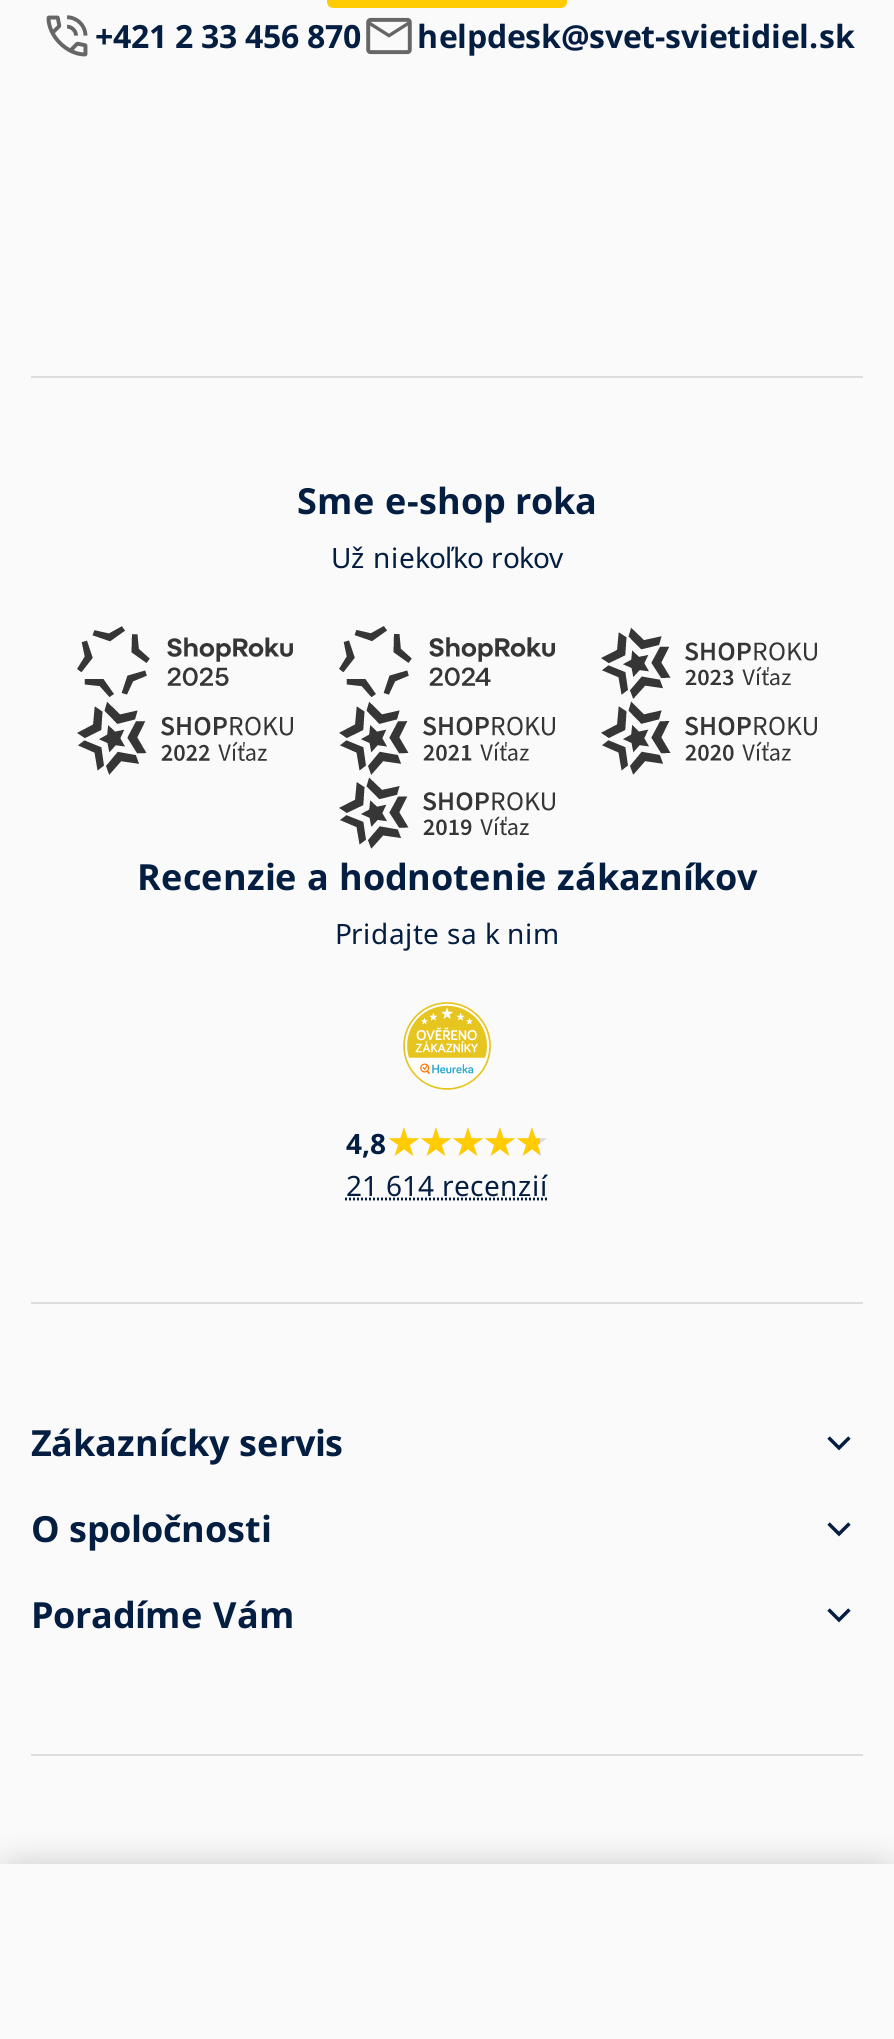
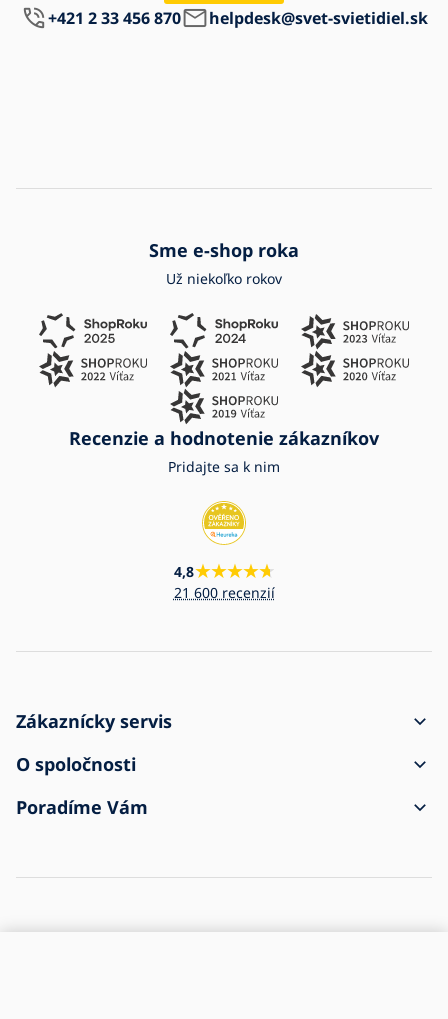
[346,1166,548,1204] 21 614 recenzií -> [173,583,274,602] 21 600 recenzií

